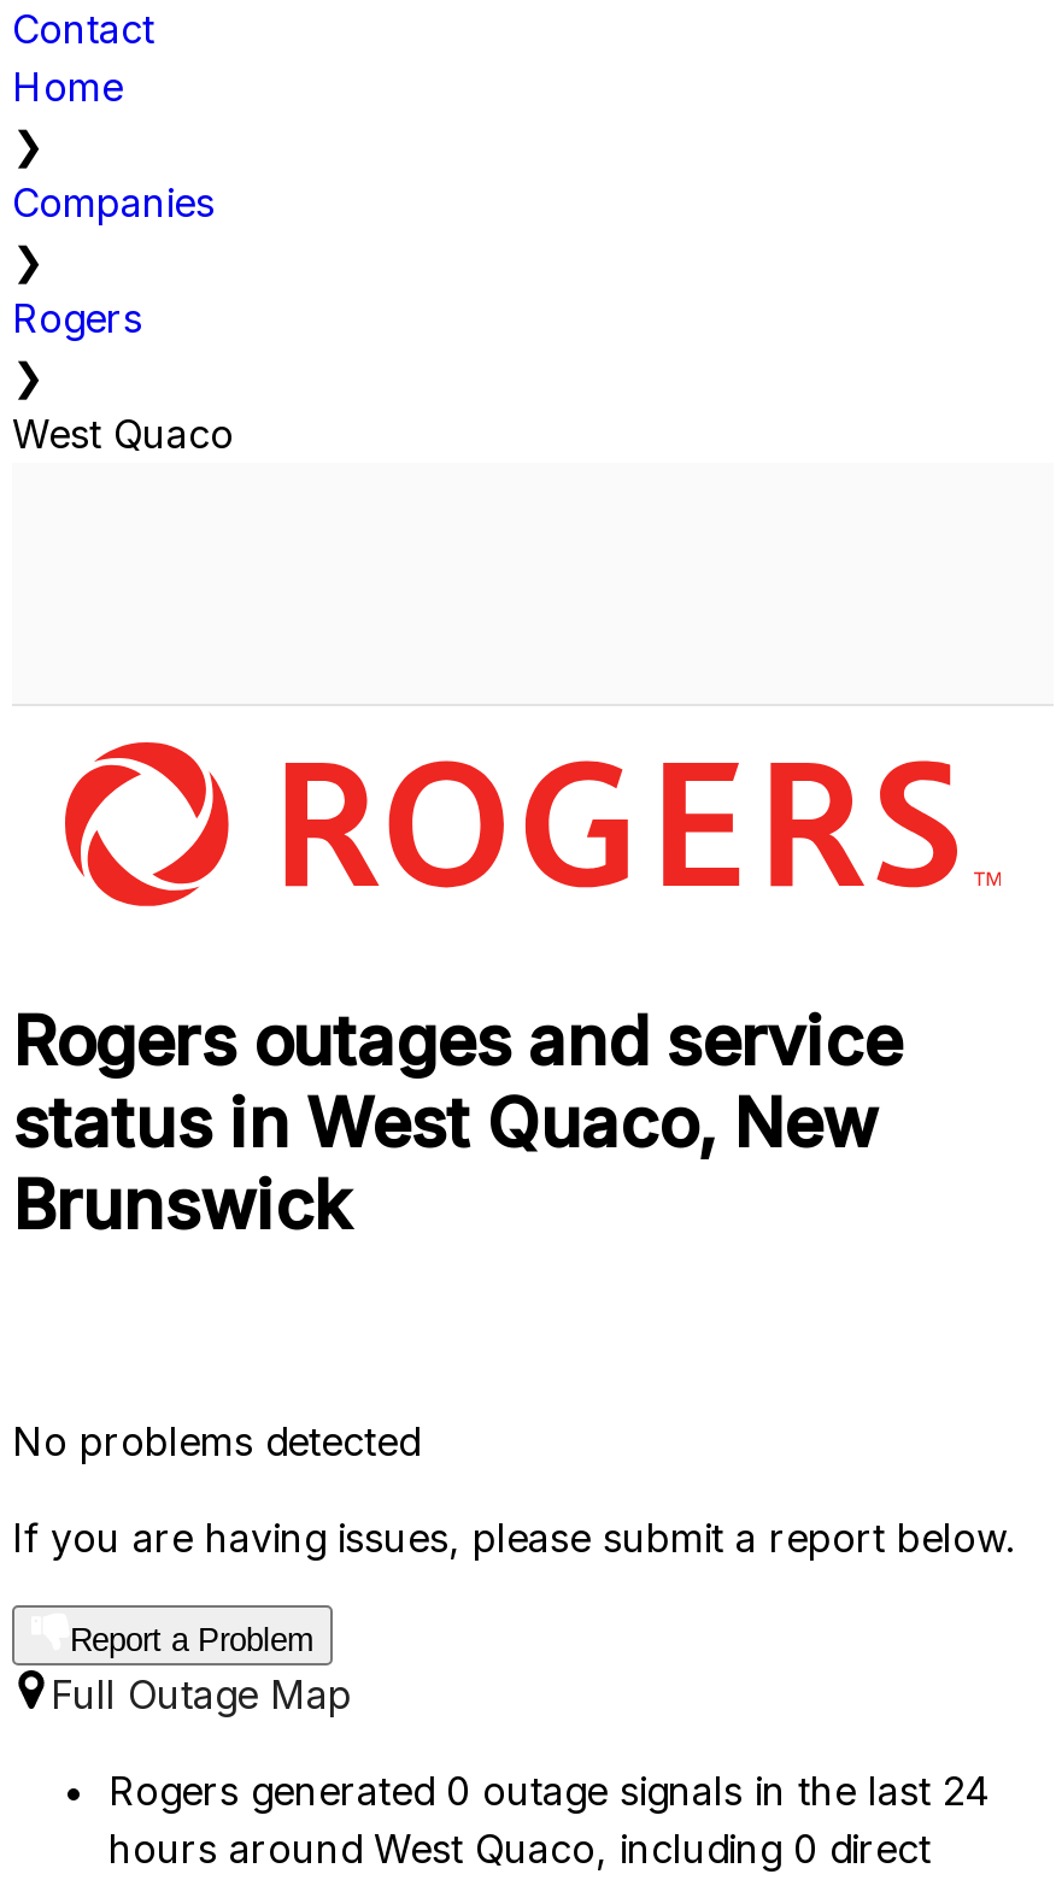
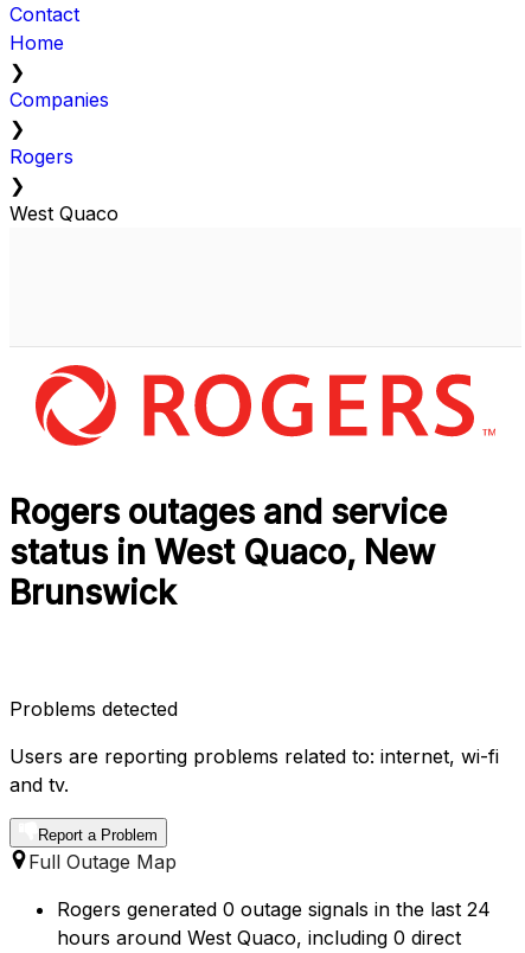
[12,1418,420,1466] No problems detected -> [9,697,178,721] Problems detected
[12,1515,1015,1563] If you are having issues, please submit a report below. -> [9,745,499,797] Users are reporting problems related to: internet, wi-fi | and tv.

